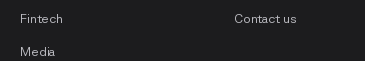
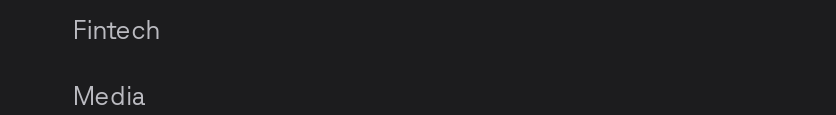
[234,11,296,26] Contact us -> none

